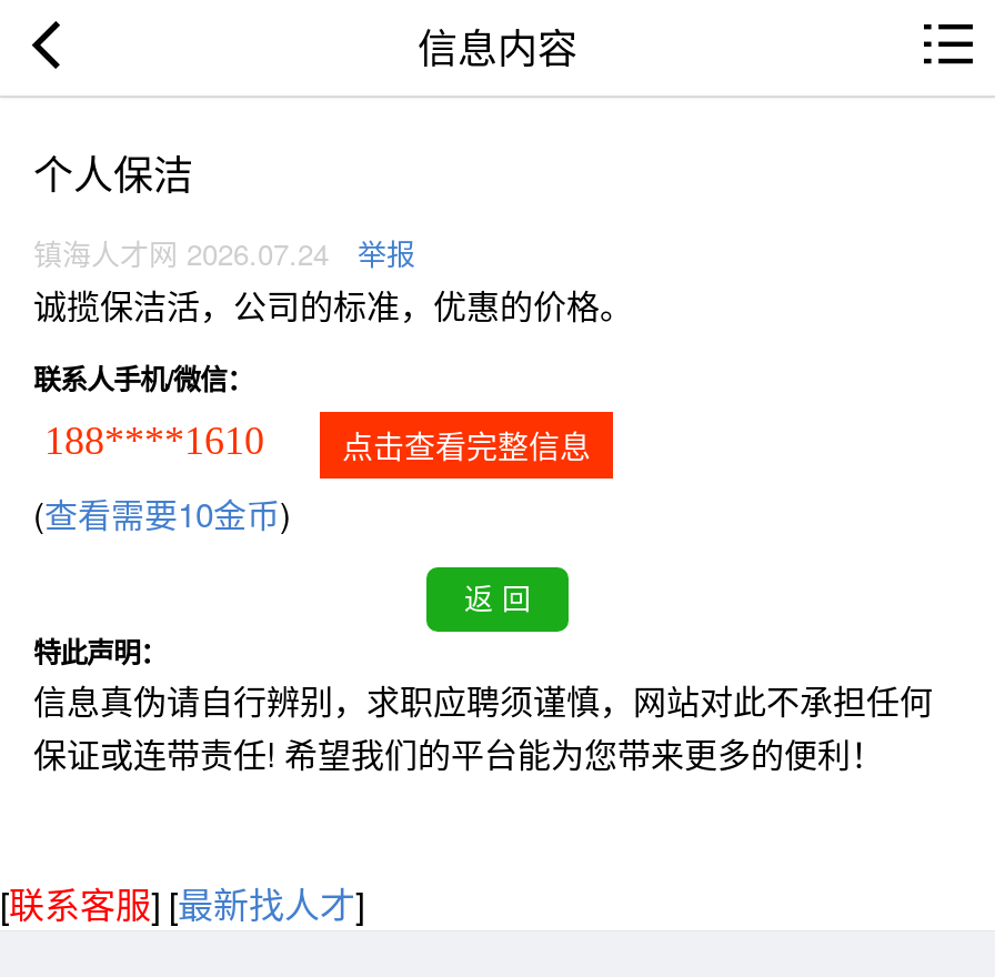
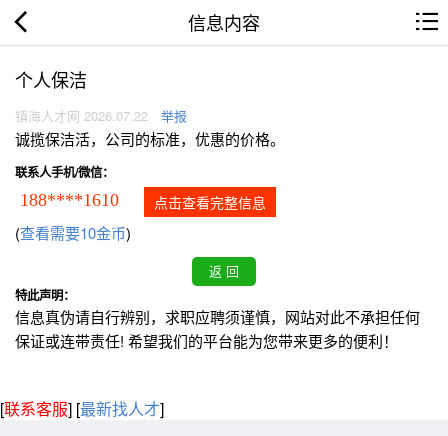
[33,232,415,275] 镇海人才网 2026.07.24 举报 -> [15,106,187,125] 镇海人才网 2026.07.22 举报

